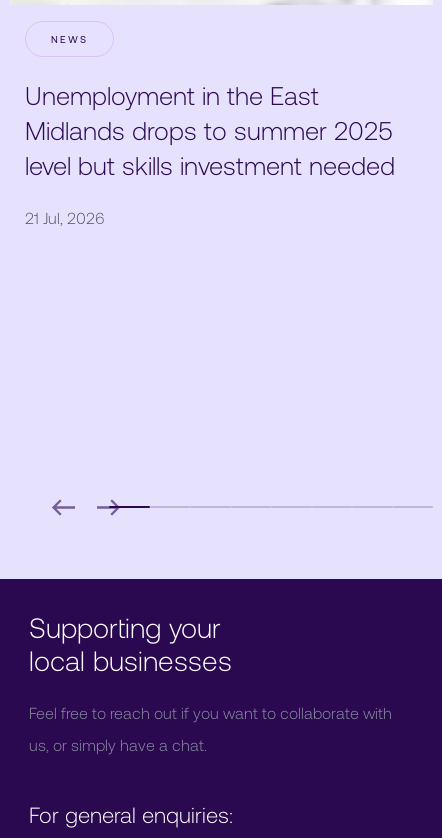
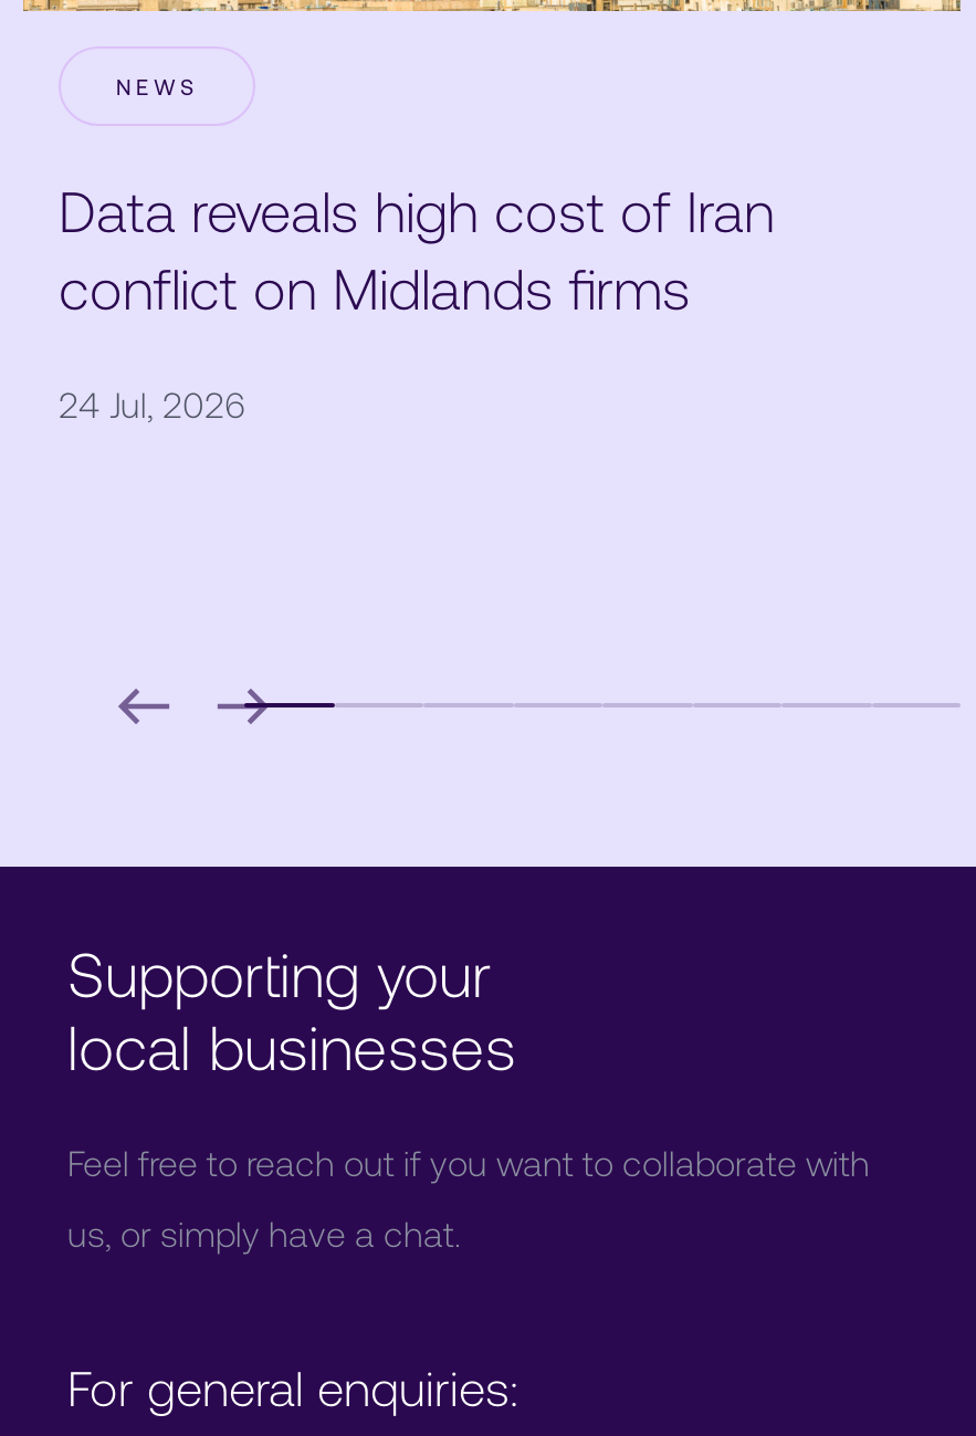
[25,79,395,180] Unemployment in the East | Midlands drops to summer 2025 | level but skills investment needed -> [59,175,775,321] Data reveals high cost of Iran | conflict on Midlands firms
[25,208,105,227] 21 Jul, 2026 -> [59,382,246,424] 24 Jul, 2026

